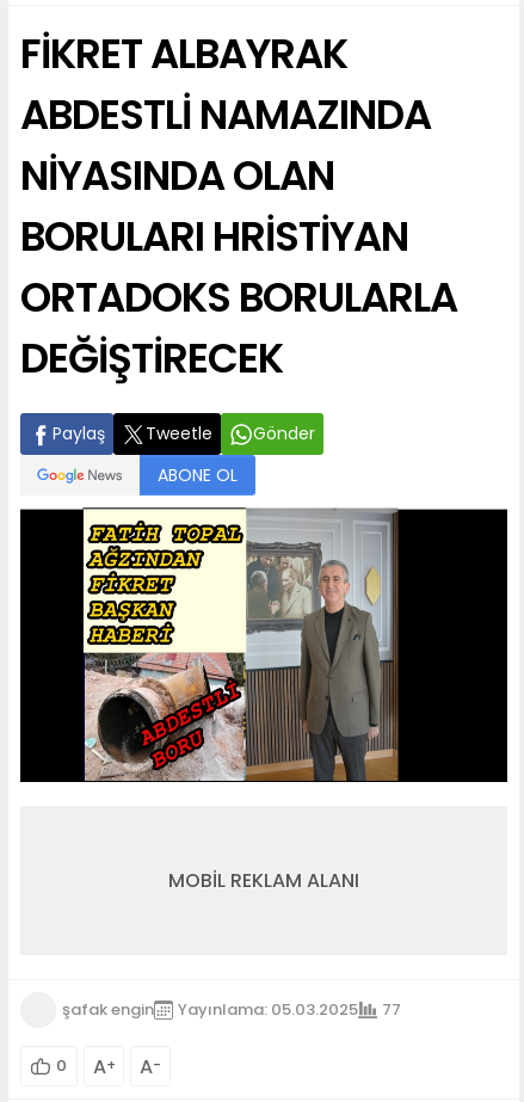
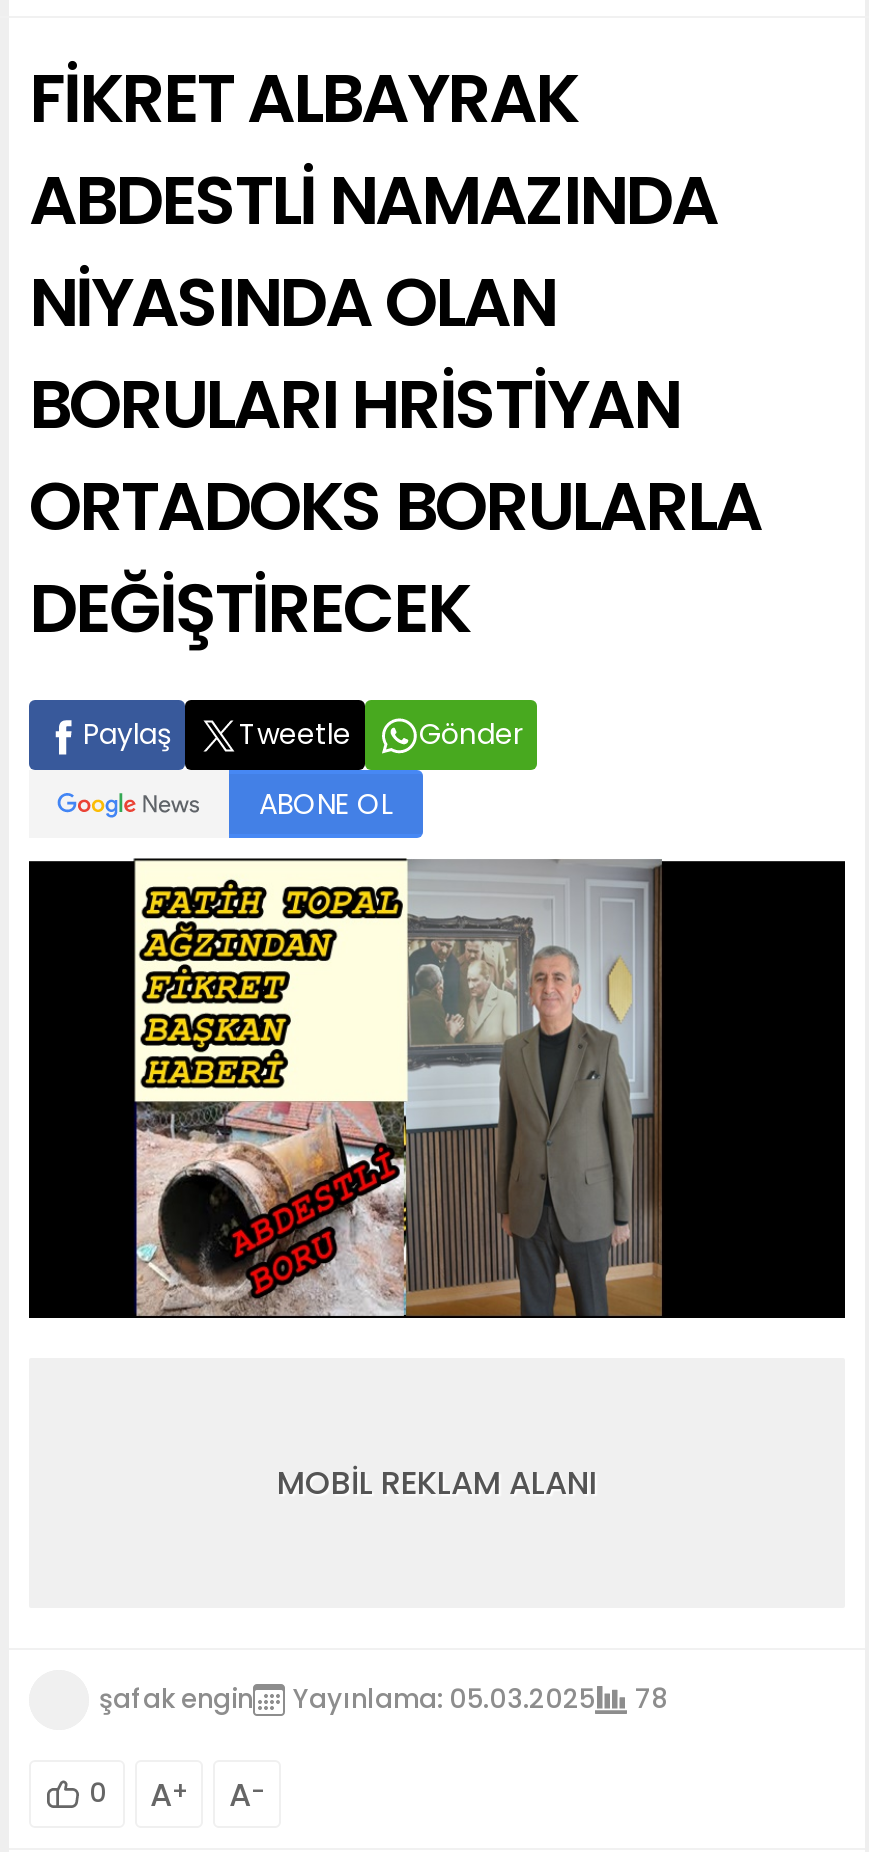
[62,998,401,1020] şafak engin Yayınlama: 05.03.2025 77 -> [99,1679,667,1717] şafak engin Yayınlama: 05.03.2025 78

